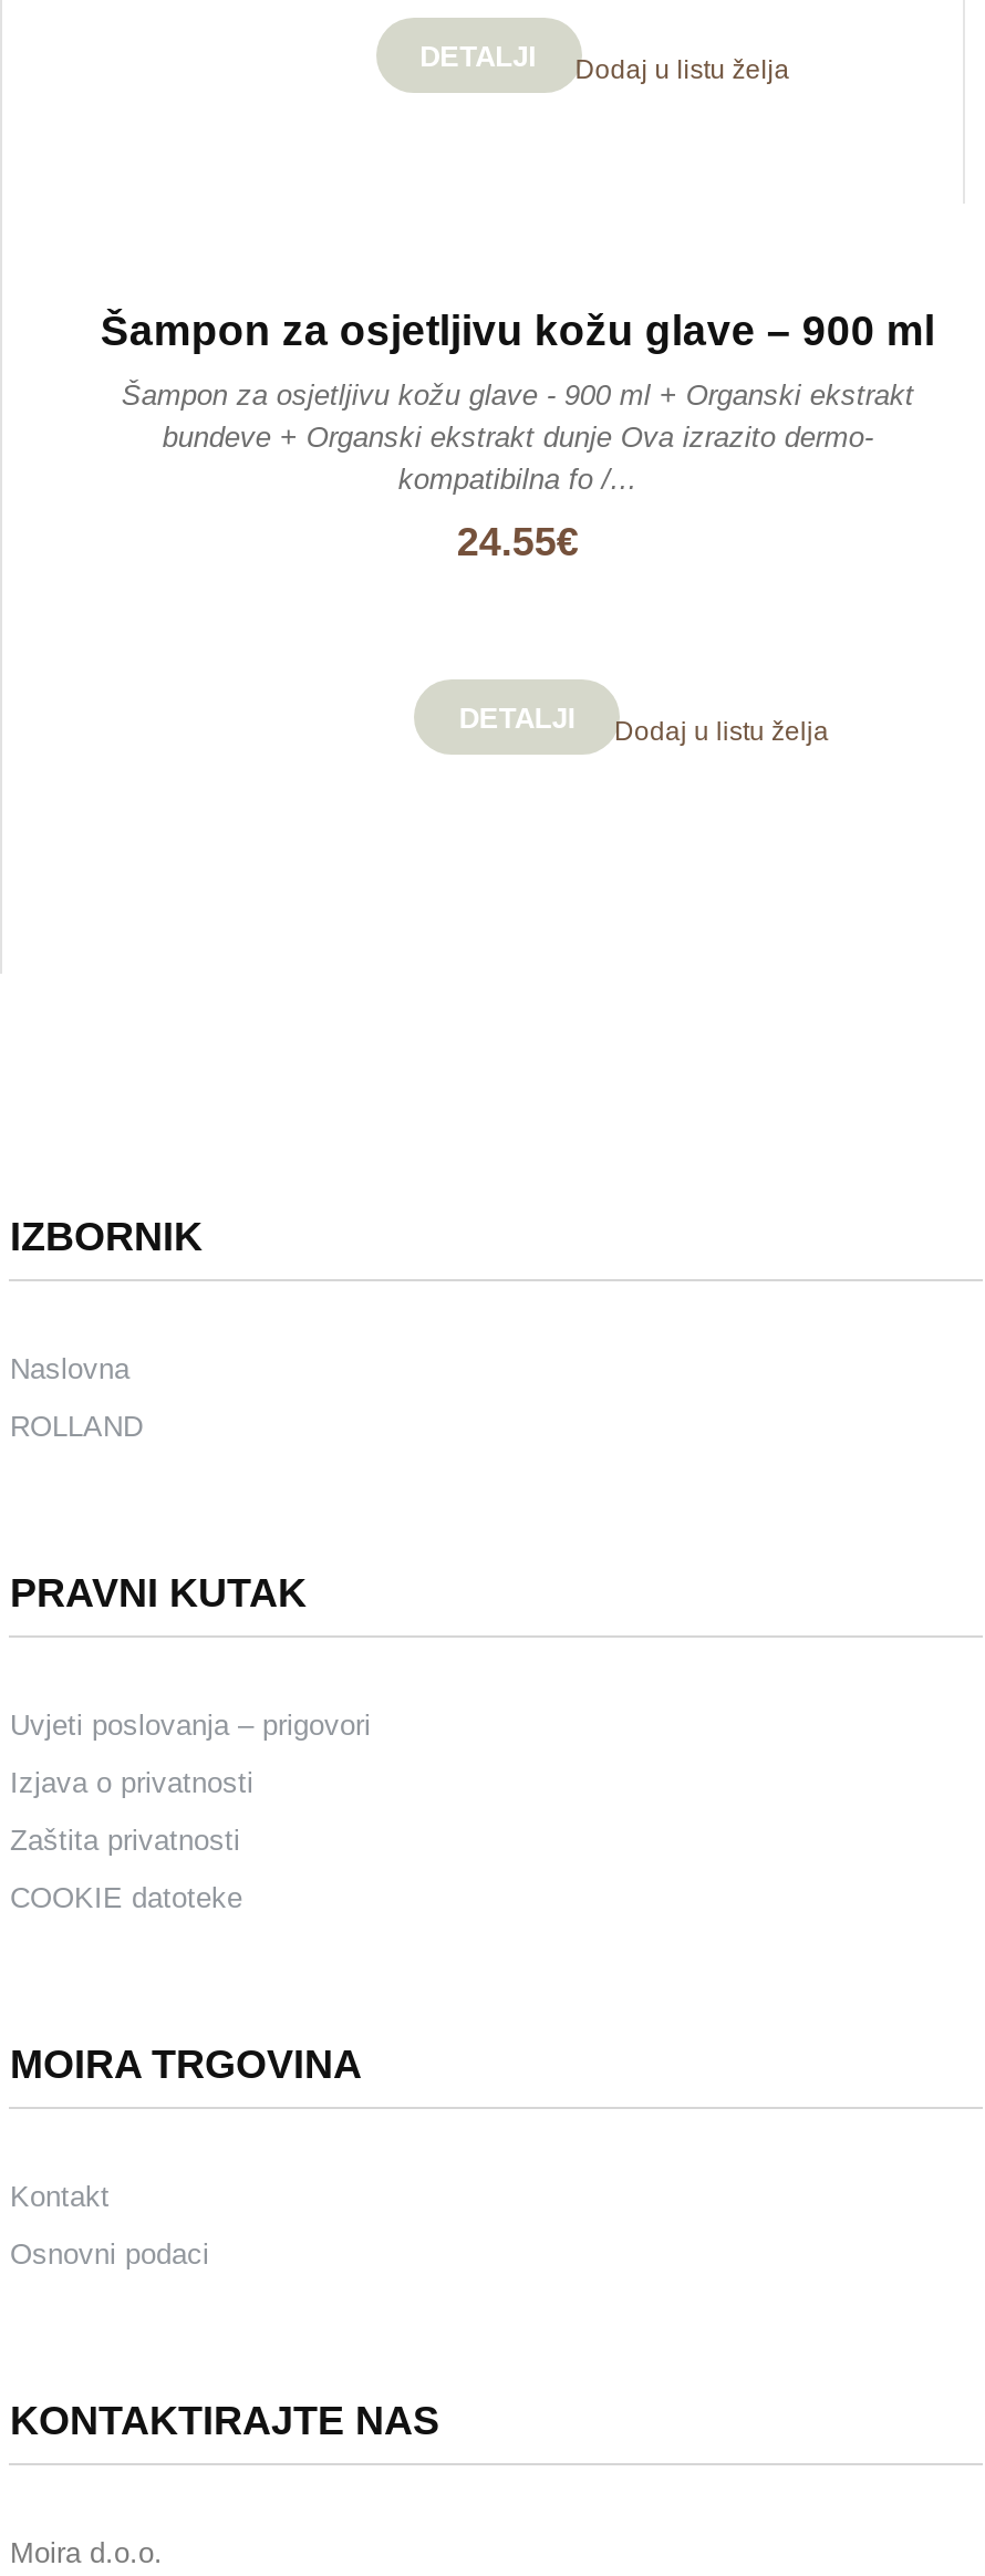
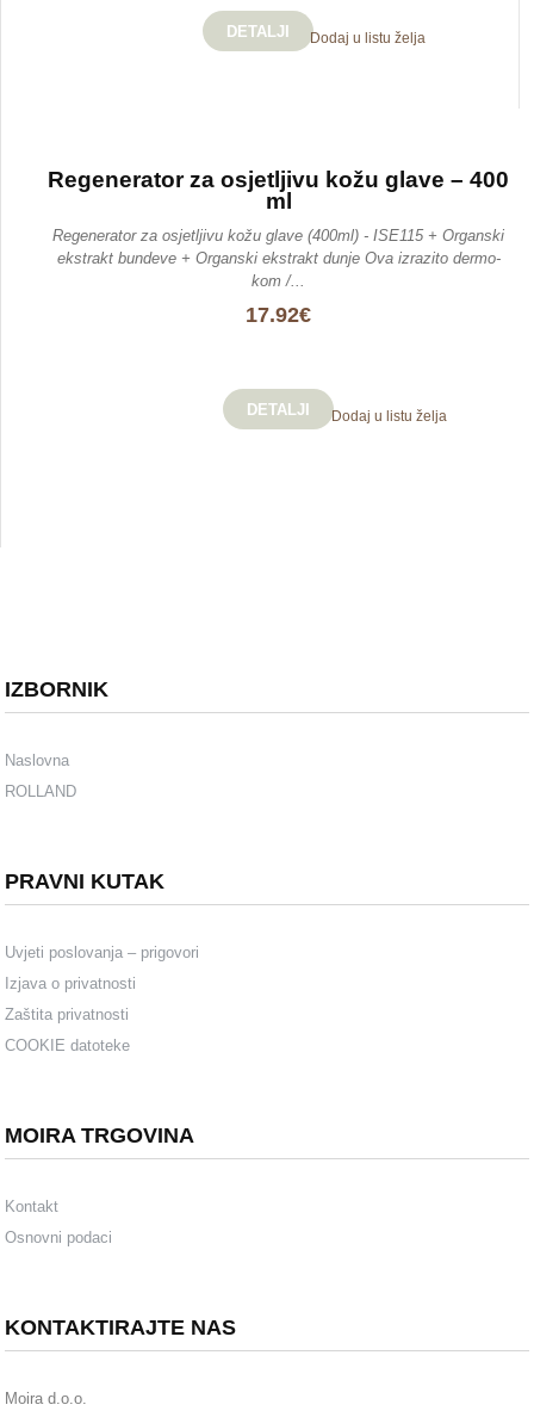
[100,309,935,355] Šampon za osjetljivu kožu glave – 900 ml -> [48,168,509,214] Regenerator za osjetljivu kožu glave – 400 | ml
[122,378,914,496] Šampon za osjetljivu kožu glave - 900 ml + Organski ekstrakt | bundeve + Organski ekstrakt dunje Ova izrazito dermo- | kompatibilna fo /... -> [53,227,505,290] Regenerator za osjetljivu kožu glave (400ml) - ISE115 + Organski | ekstrakt bundeve + Organski ekstrakt dunje Ova izrazito dermo- | kom /...
[457,520,579,564] 24.55€ -> [246,303,312,327] 17.92€

